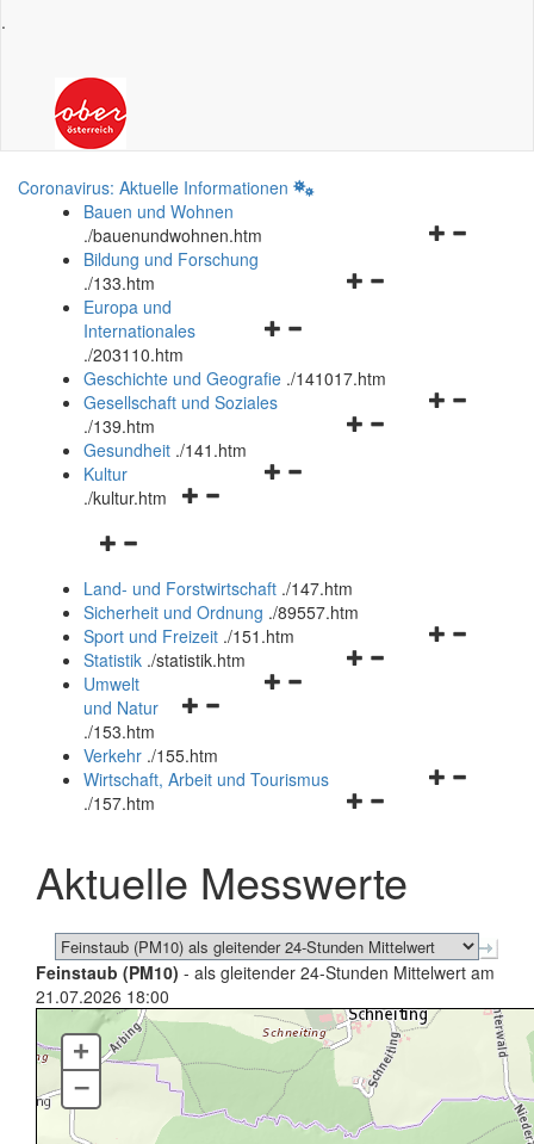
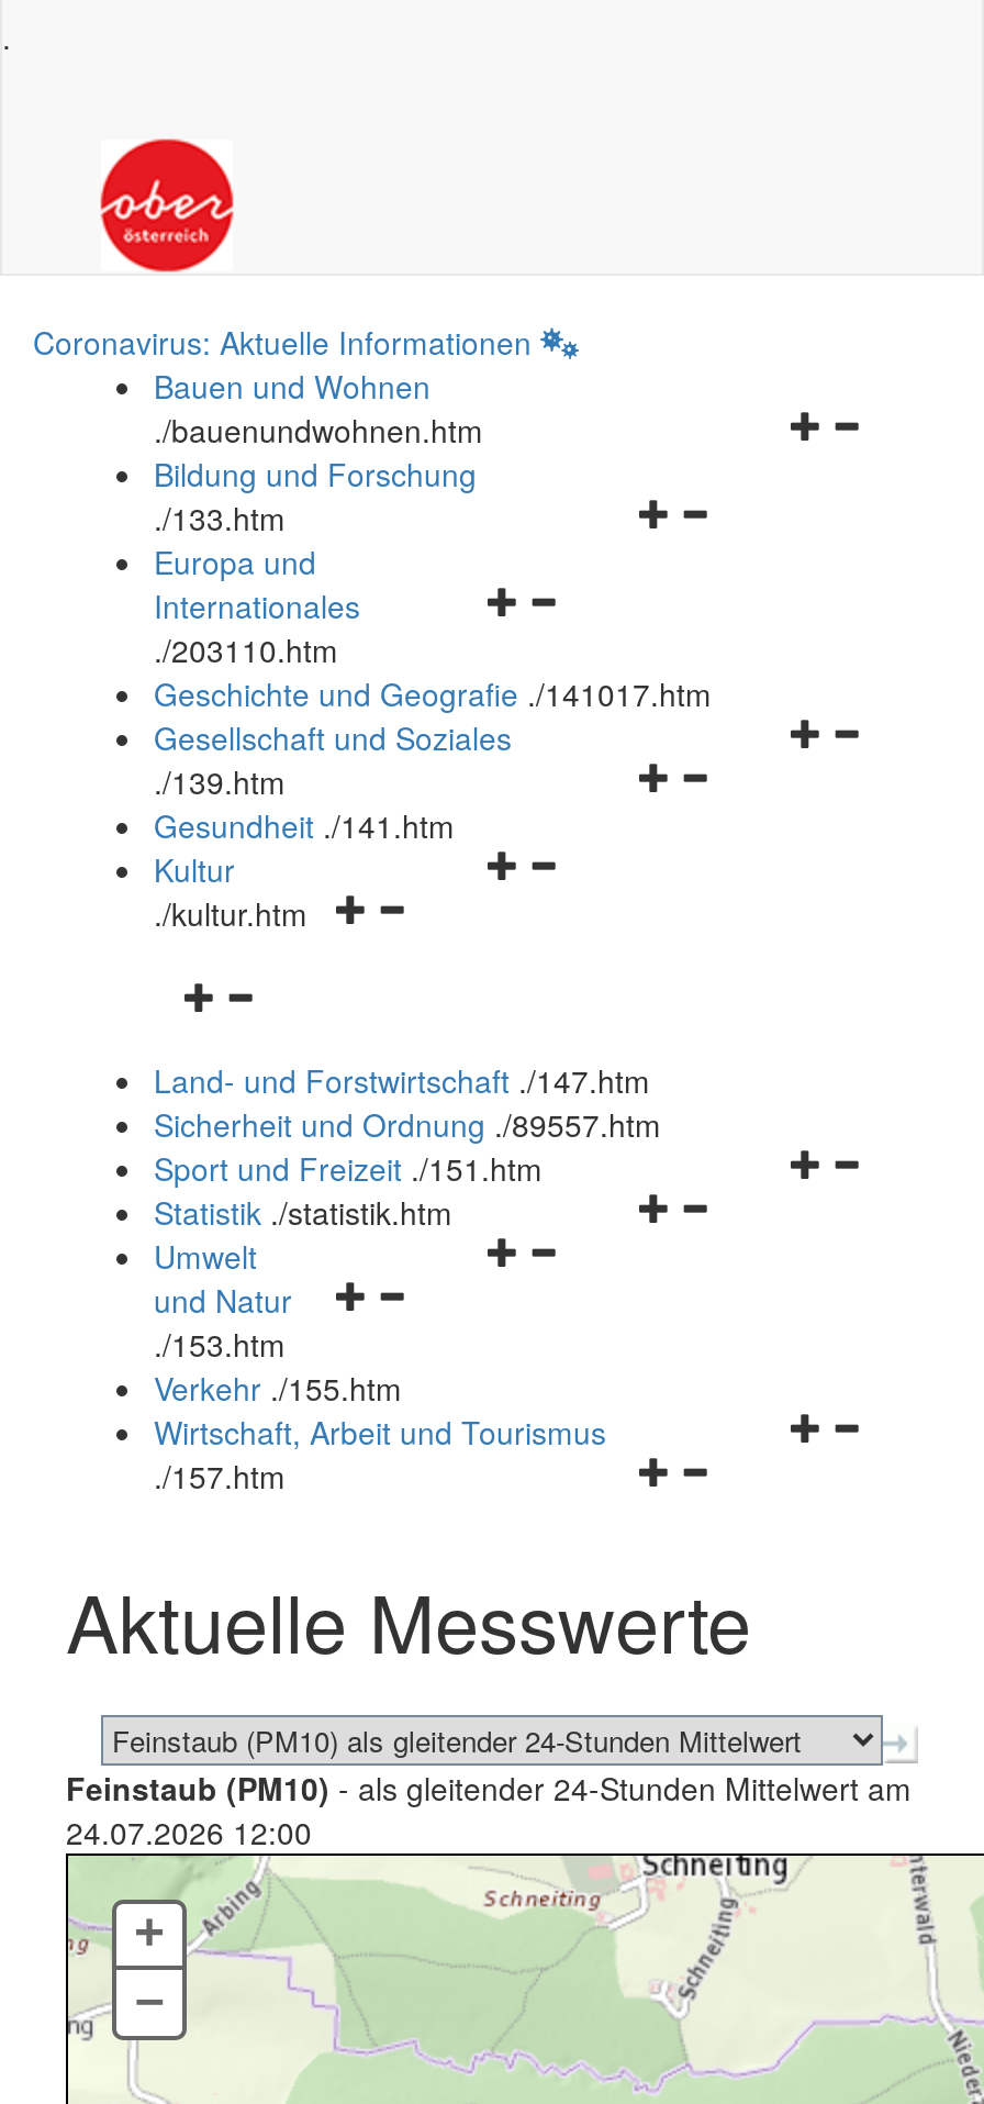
[36,984,169,1008] 21.07.2026 18:00 -> [66,1810,312,1853] 24.07.2026 12:00

